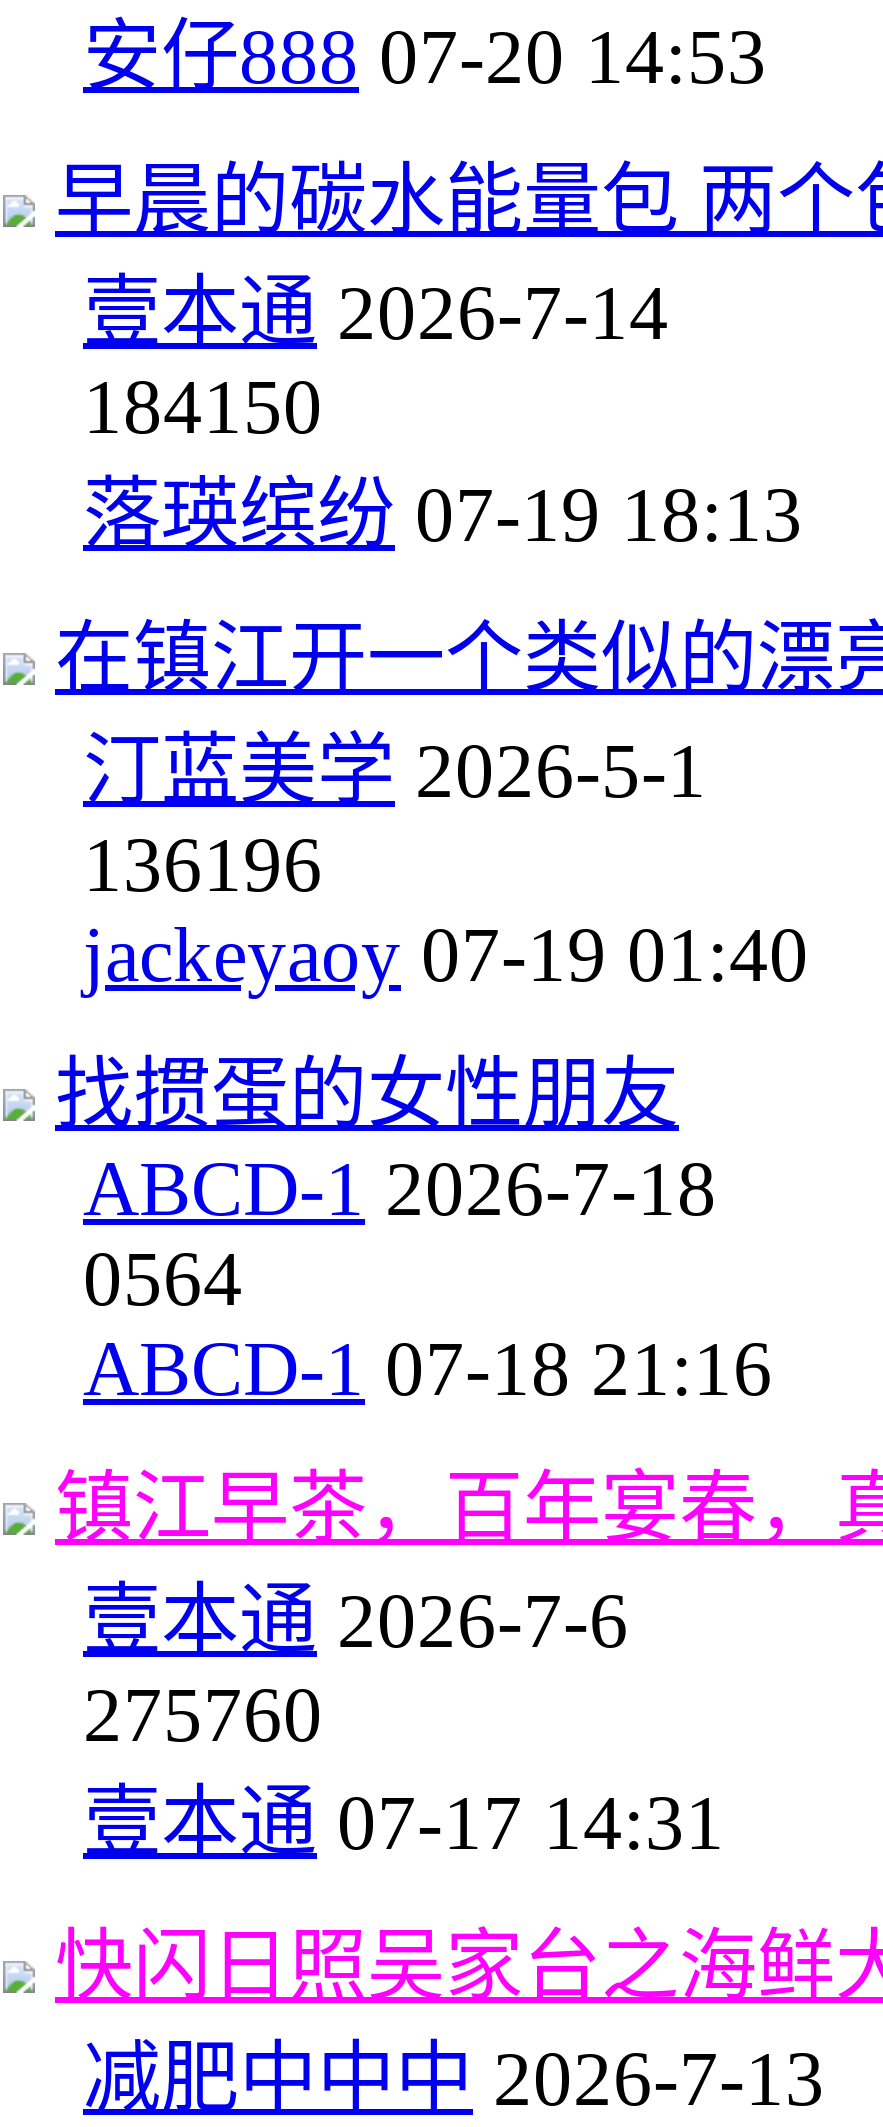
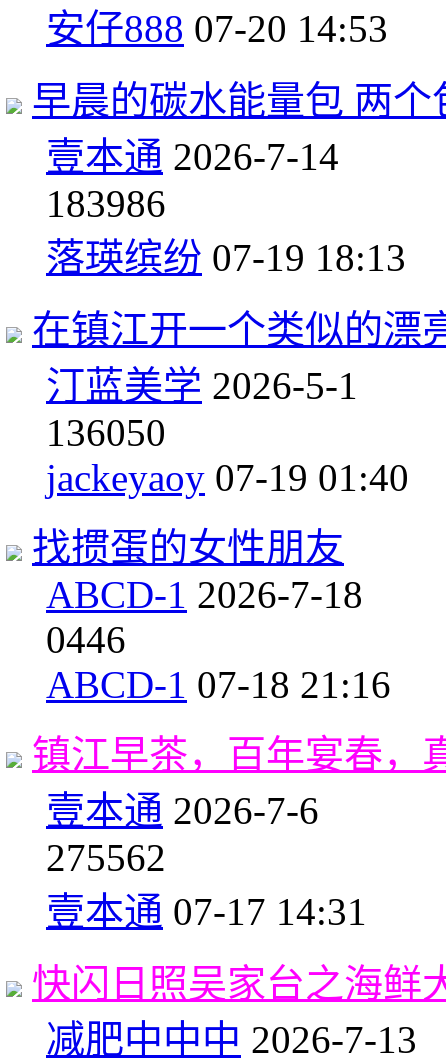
[83,363,323,449] 184150 -> [46,182,166,225] 183986
[83,821,323,907] 136196 -> [46,411,166,454] 136050
[83,1235,243,1321] 0564 -> [46,618,126,661] 0446
[83,1671,323,1757] 275760 -> [46,836,166,879] 275562

